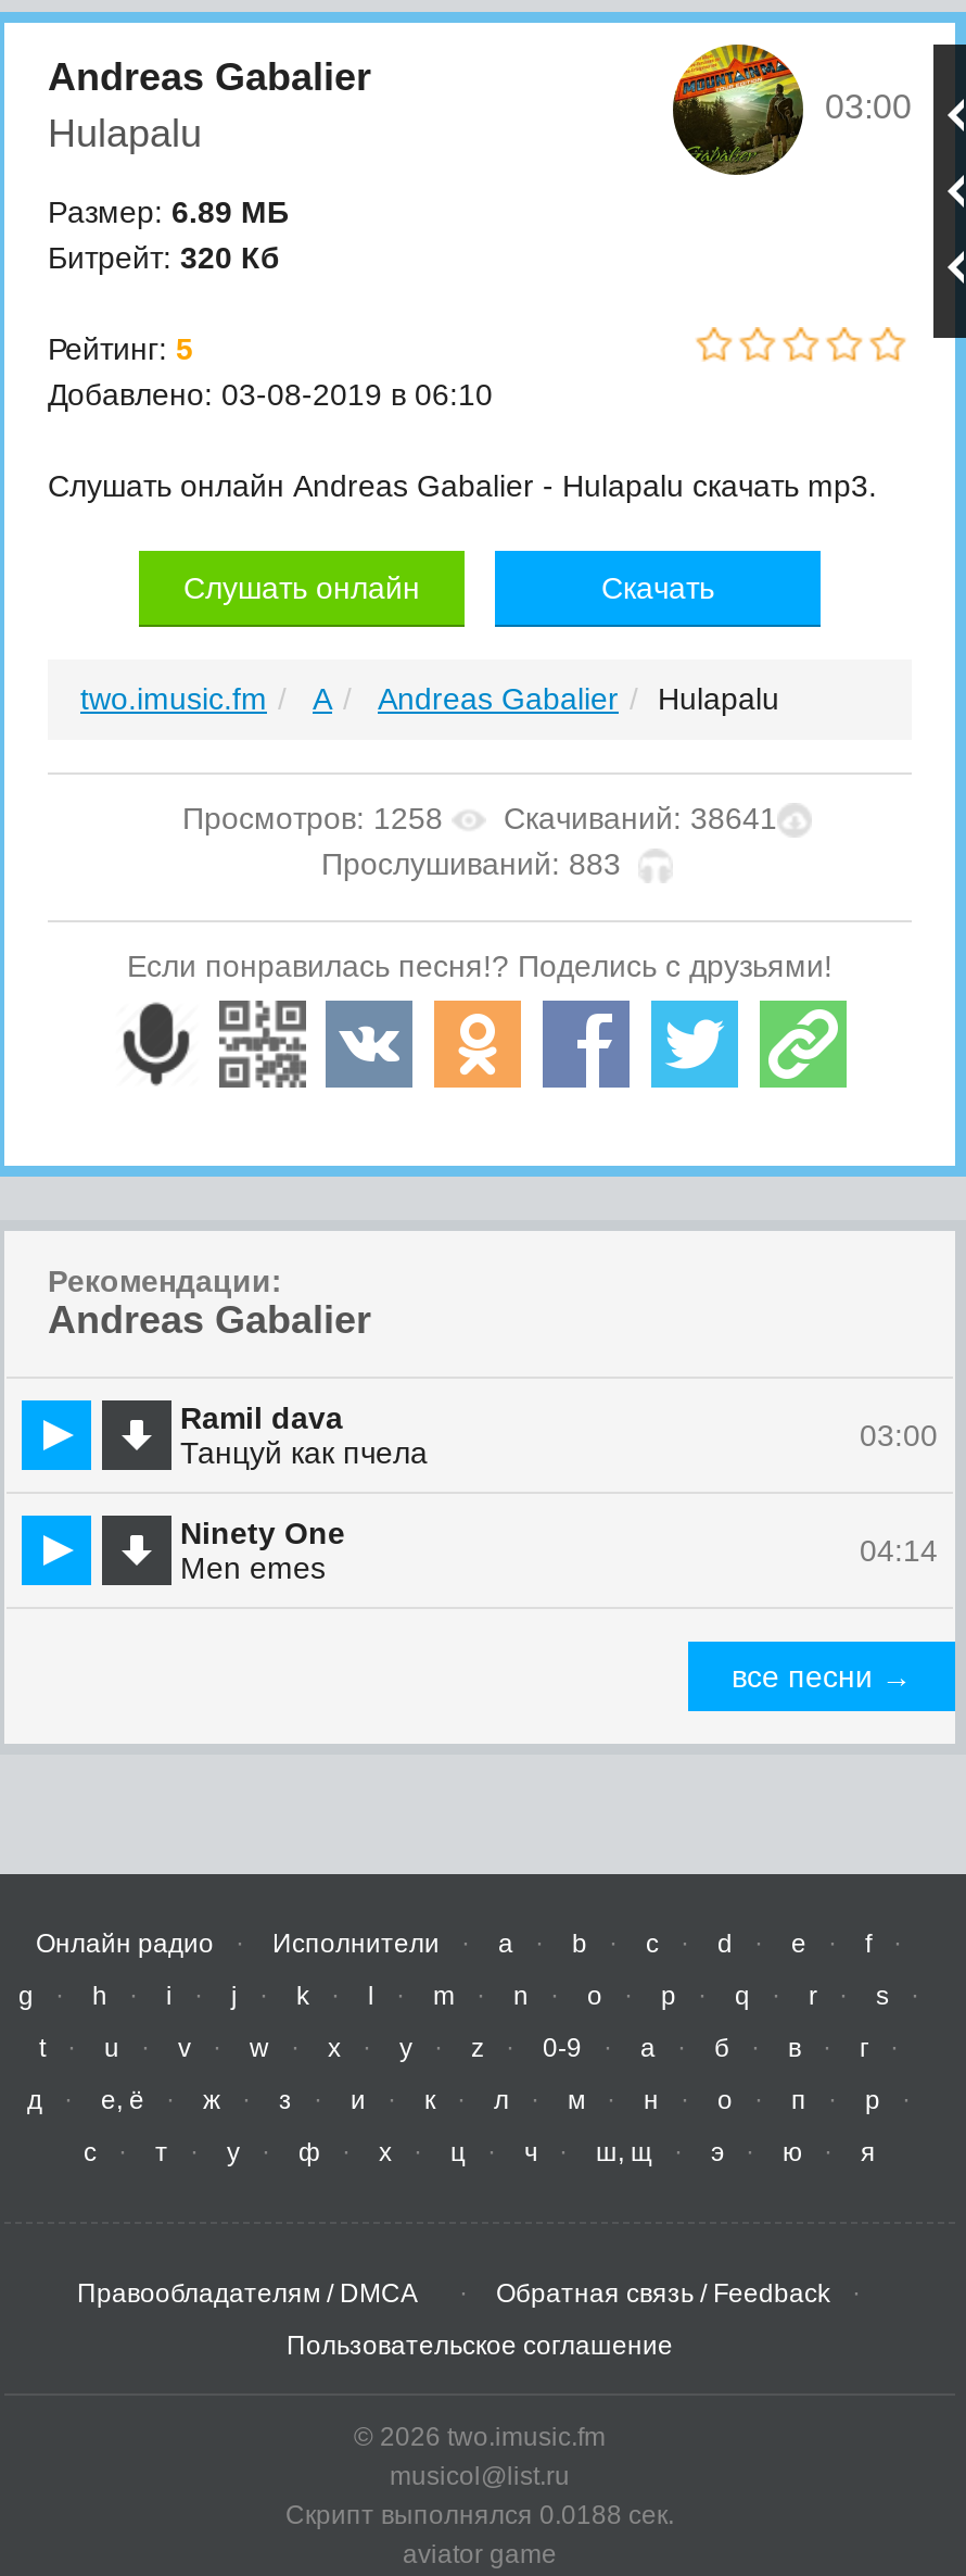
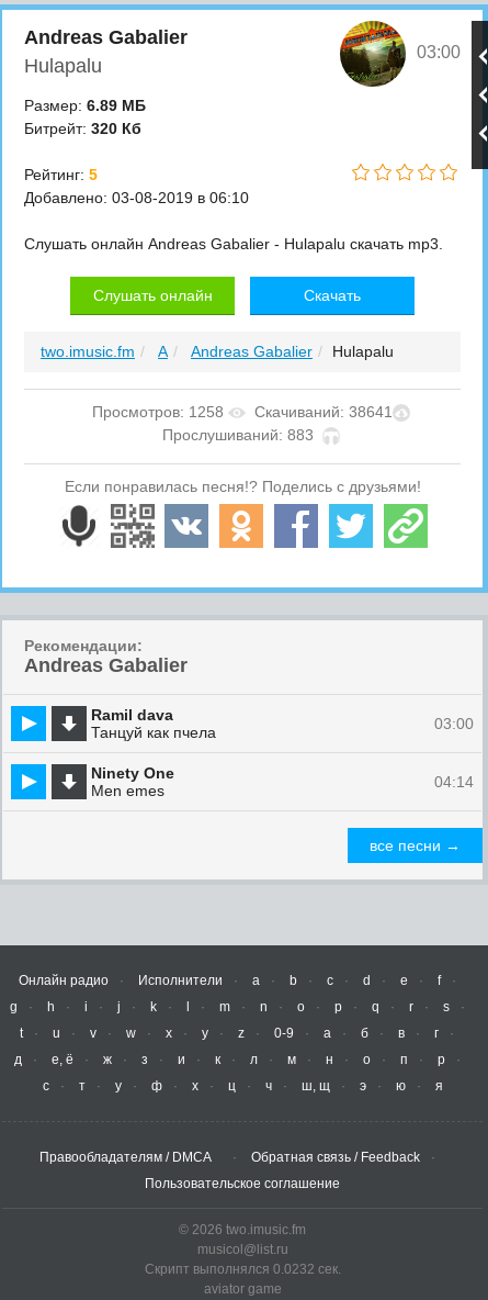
[285,2500,674,2530] Скрипт выполнялся 0.0188 сек. -> [144,1262,341,1277] Скрипт выполнялся 0.0232 сек.

